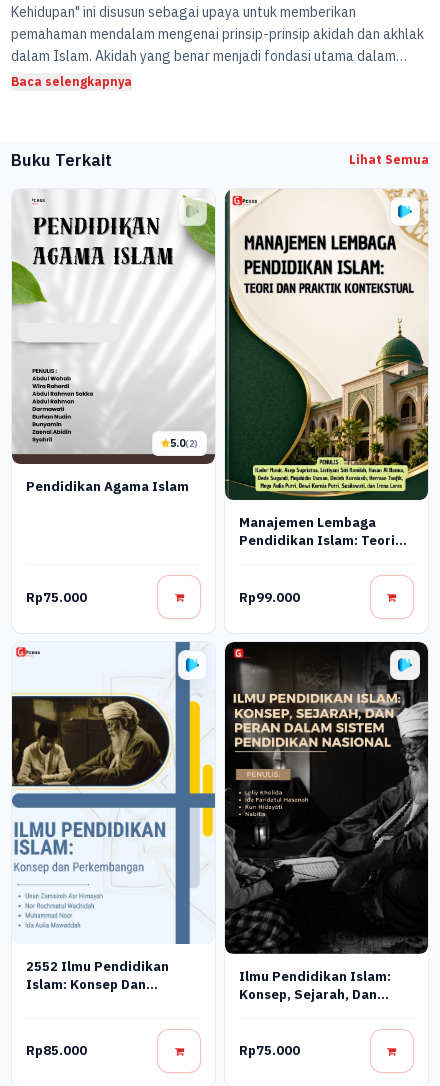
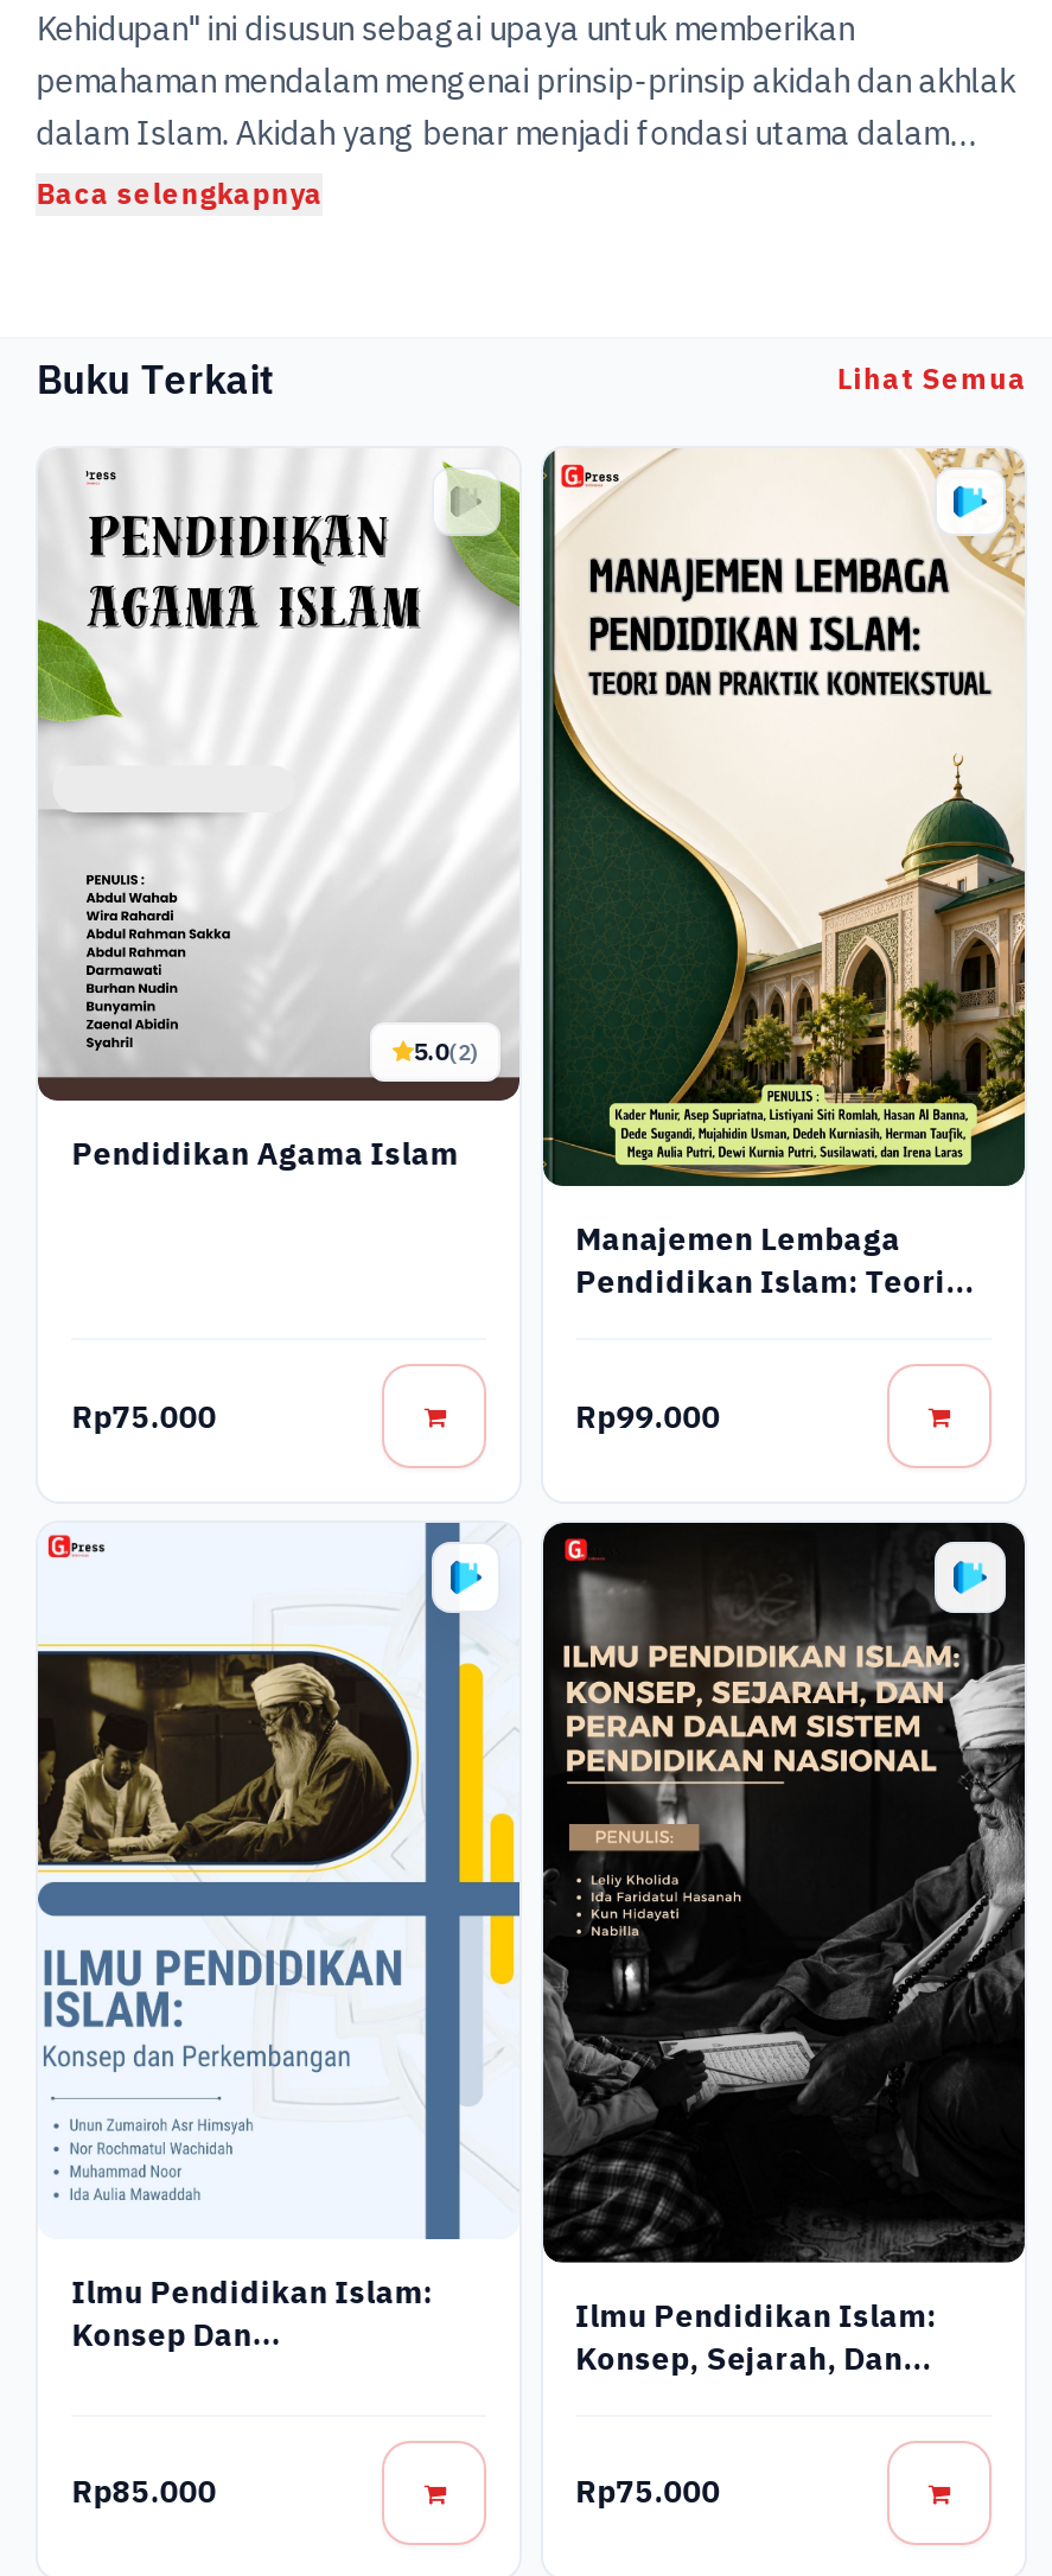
[26,958,169,993] 2552 Ilmu Pendidikan | Islam: Konsep Dan -> [72,2272,432,2355] Ilmu Pendidikan Islam: | Konsep Dan

